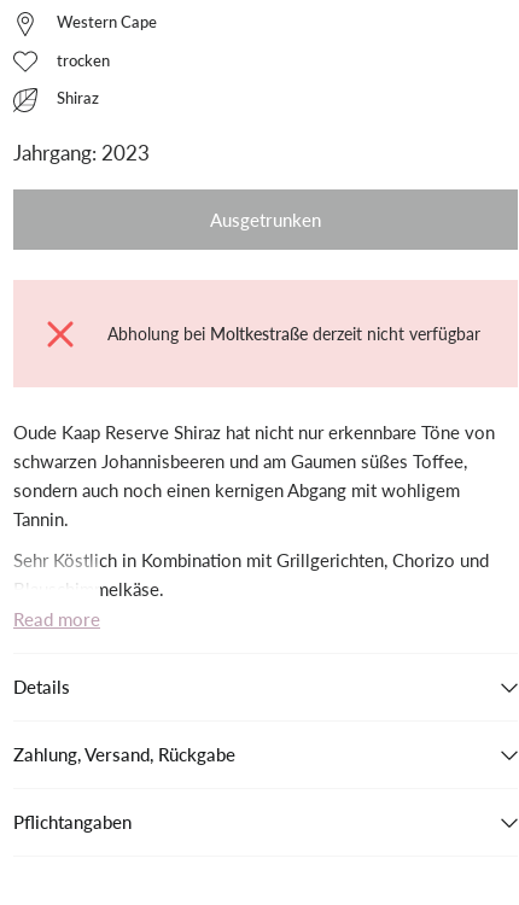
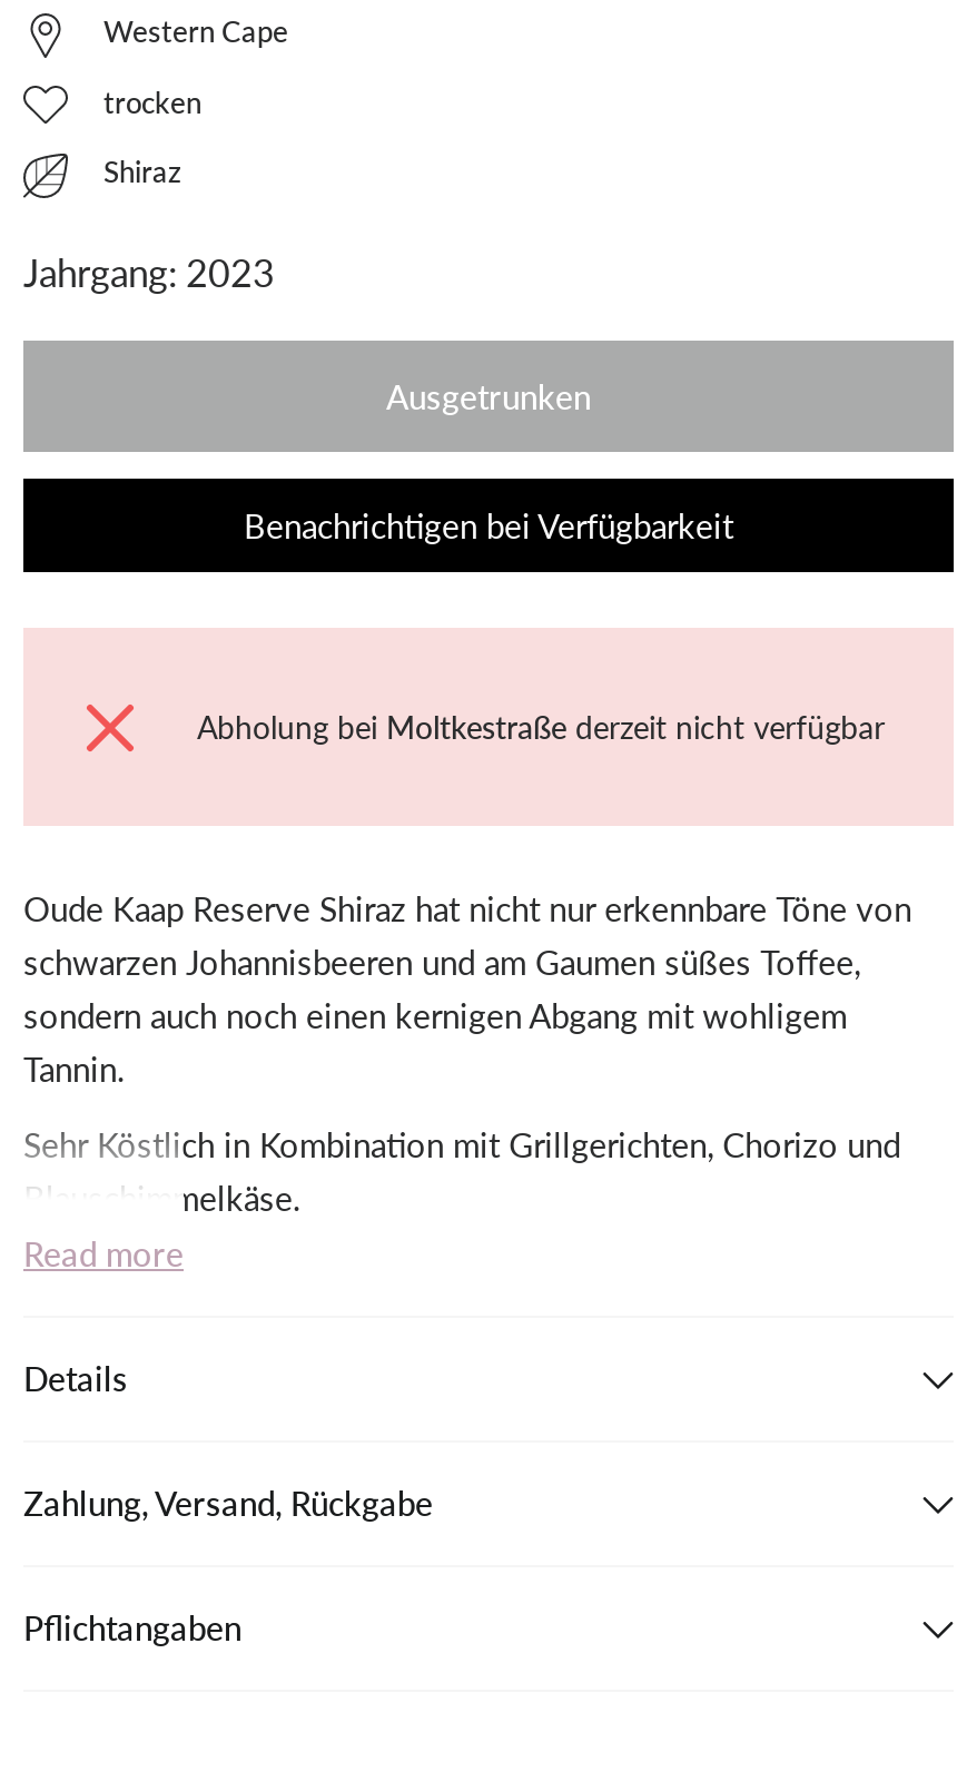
none -> [244,505,733,545] Benachrichtigen bei Verfügbarkeit

